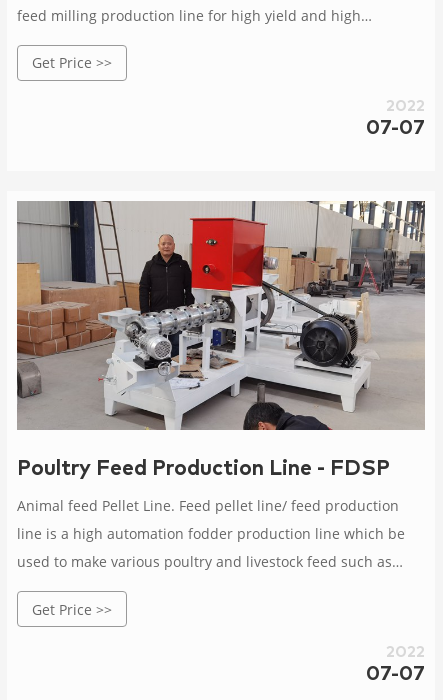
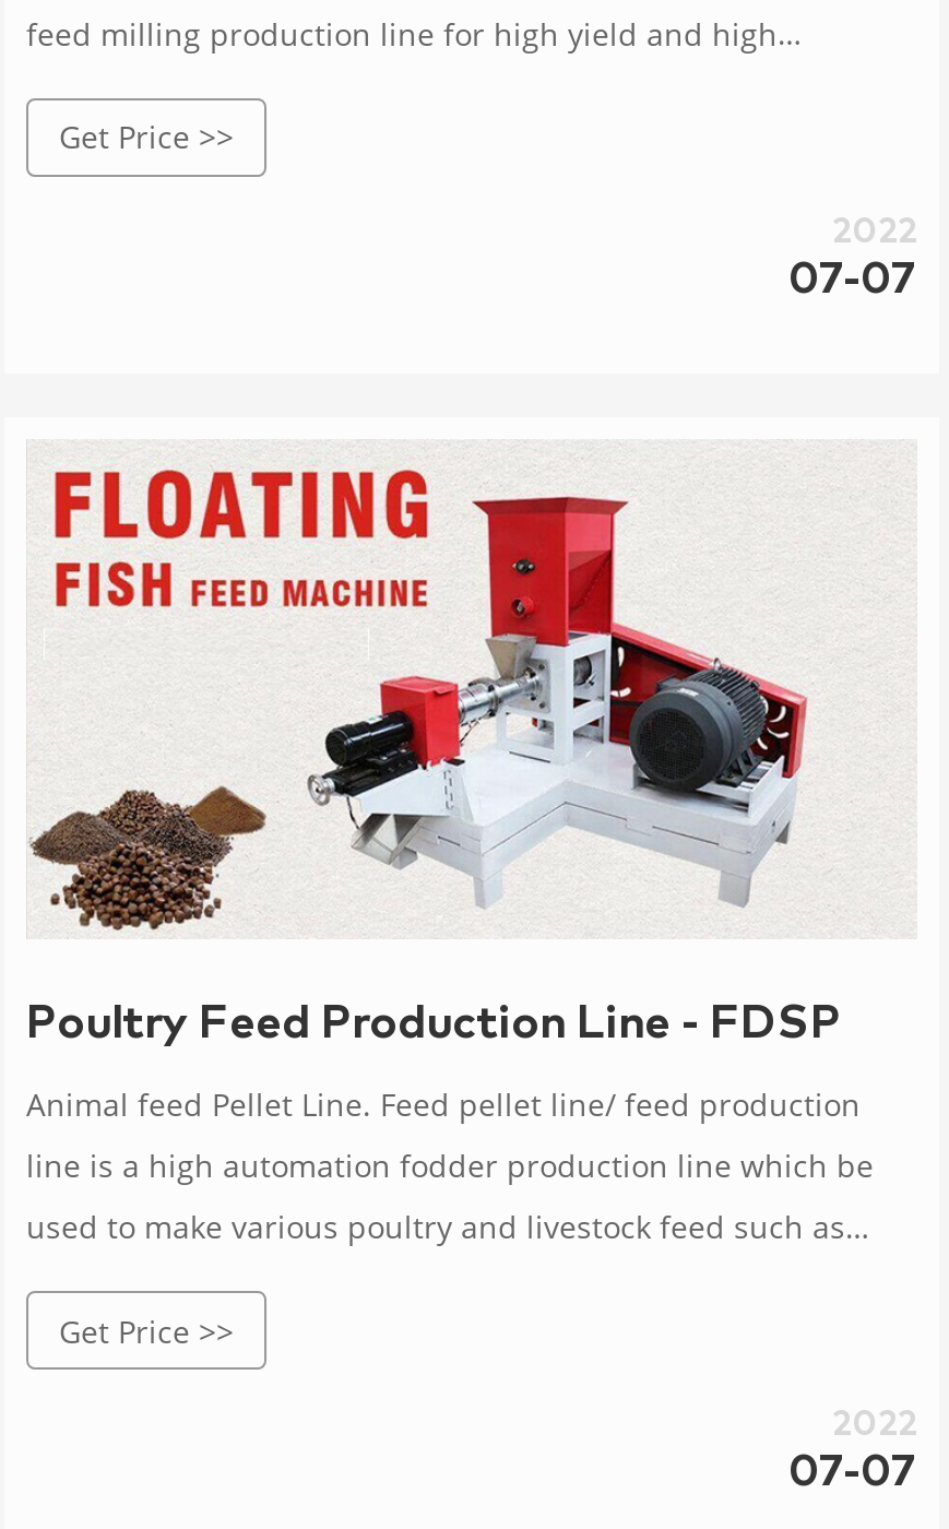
[16,200,426,431] [image] -> [26,439,917,939] [image]

